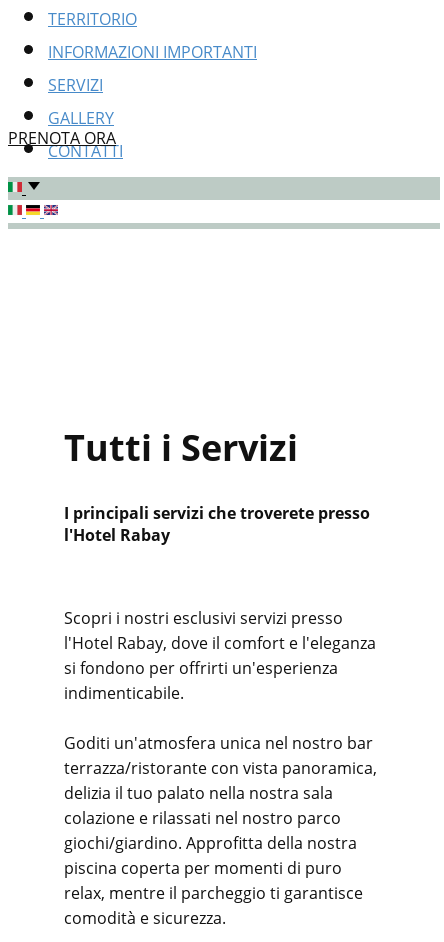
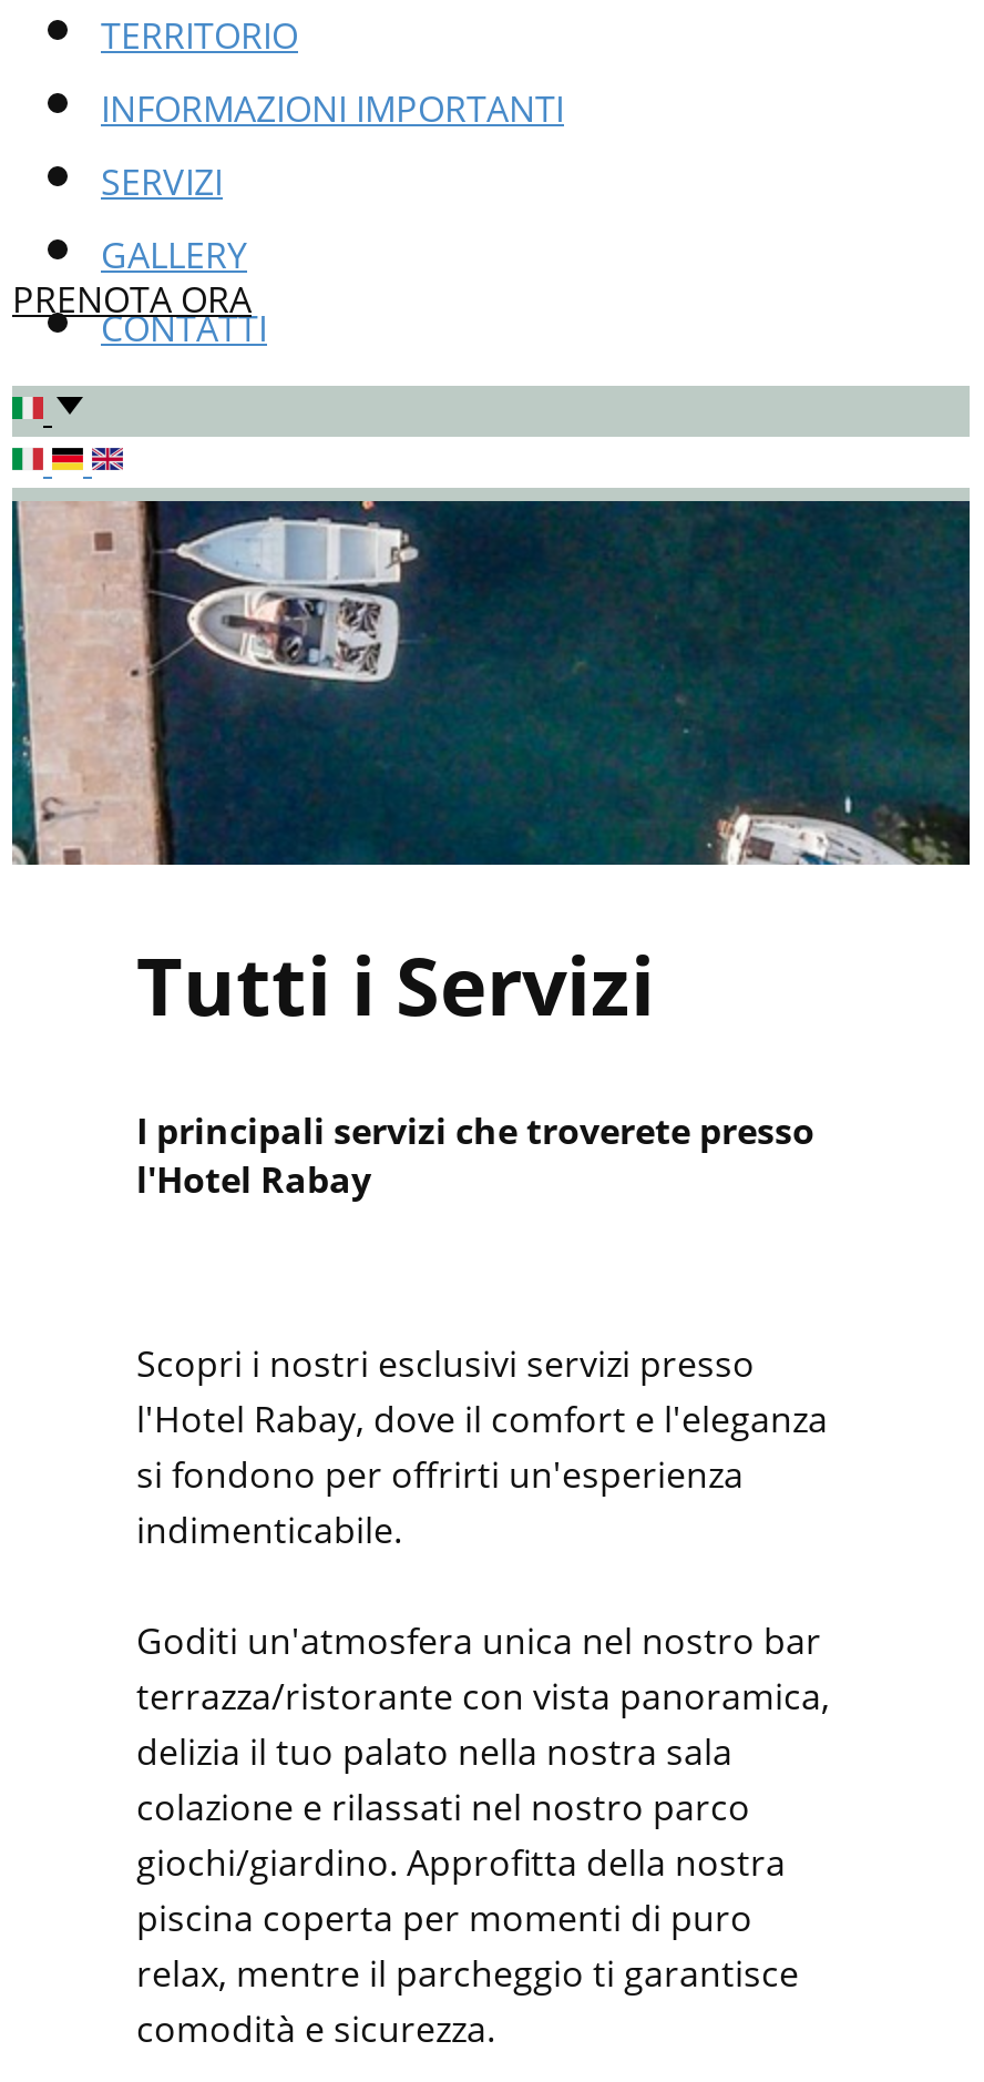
none -> [10,499,972,867] [image]

